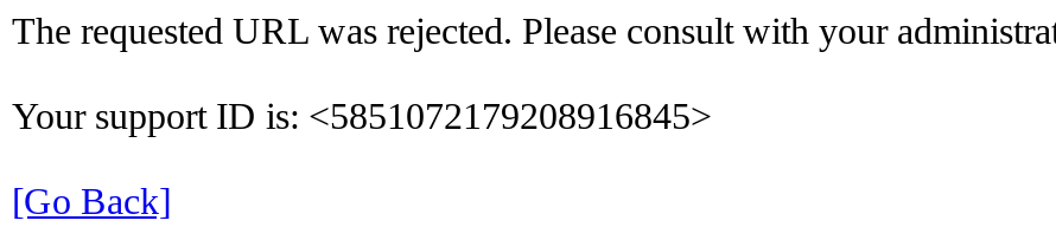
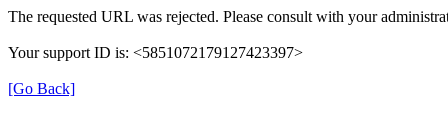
[12,96,712,136] Your support ID is: <5851072179208916845> -> [8,44,303,61] Your support ID is: <5851072179127423397>

